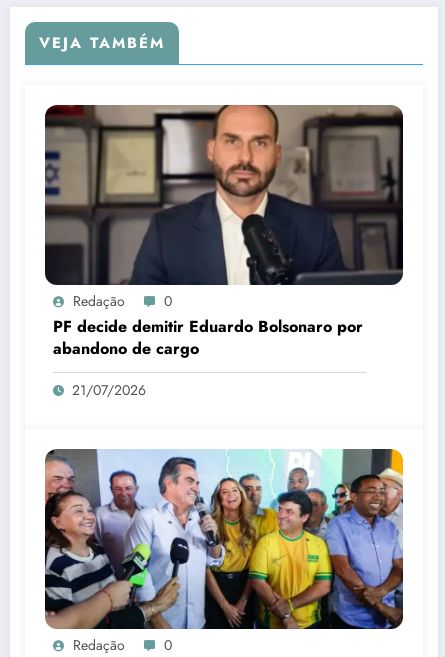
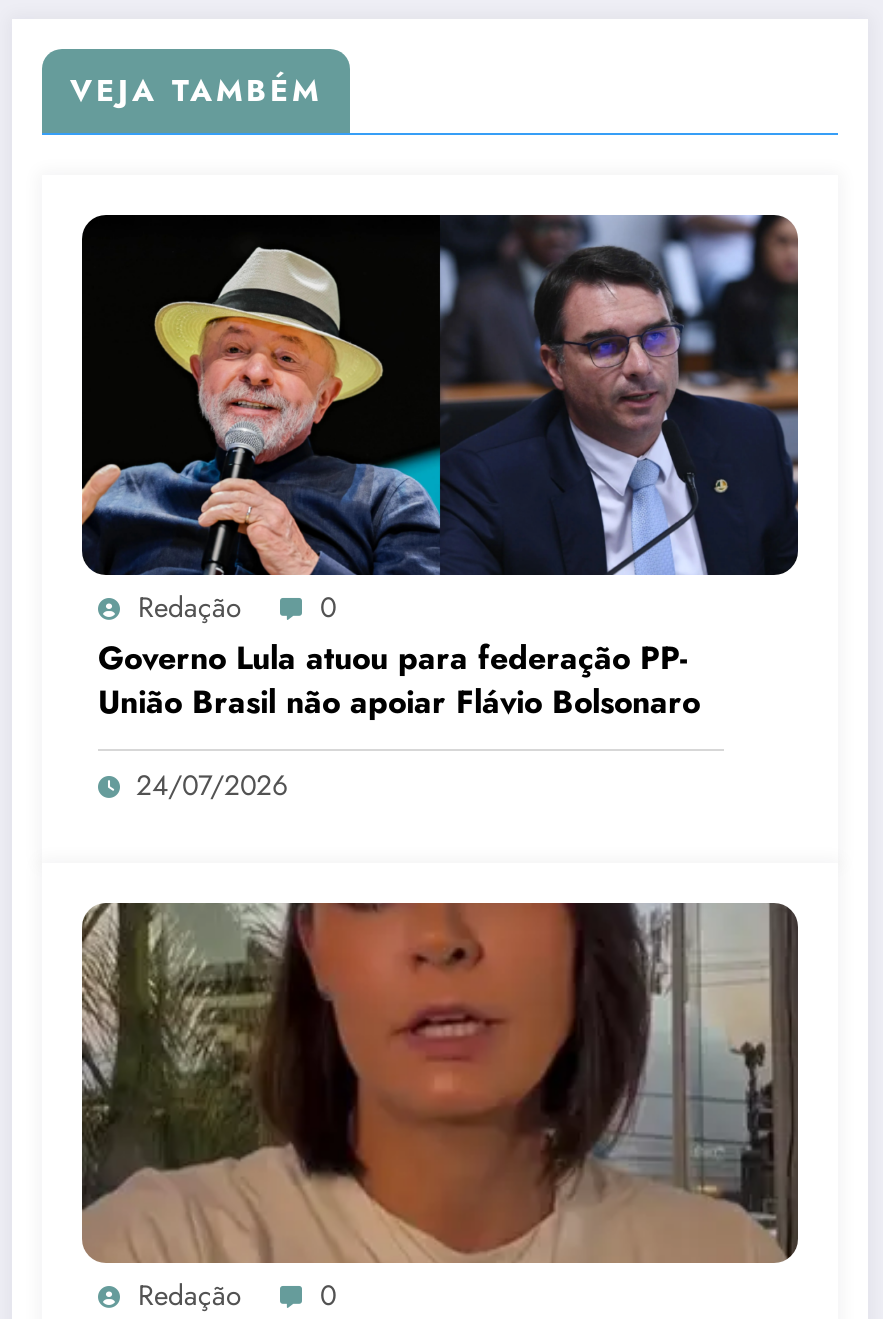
[44,104,404,360] [image] | PF decide demitir Eduardo Bolsonaro por | abandono de cargo -> [80,213,800,724] [image] | Governo Lula atuou para federação PP- | União Brasil não apoiar Flávio Bolsonaro
[72,380,146,400] 21/07/2026 -> [136,764,288,804] 24/07/2026
[44,449,404,630] [image] -> [80,901,800,1265] [image]

